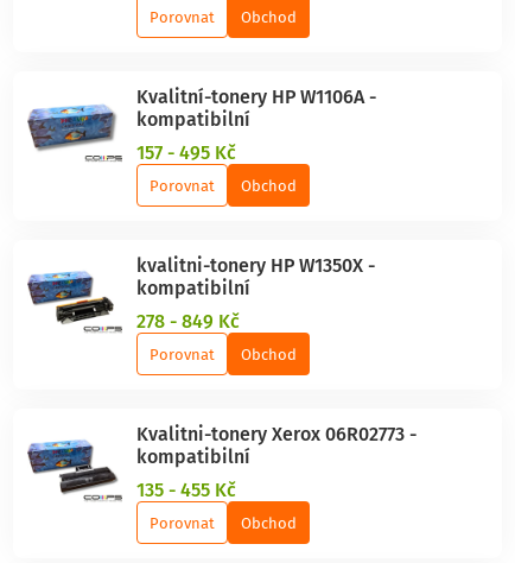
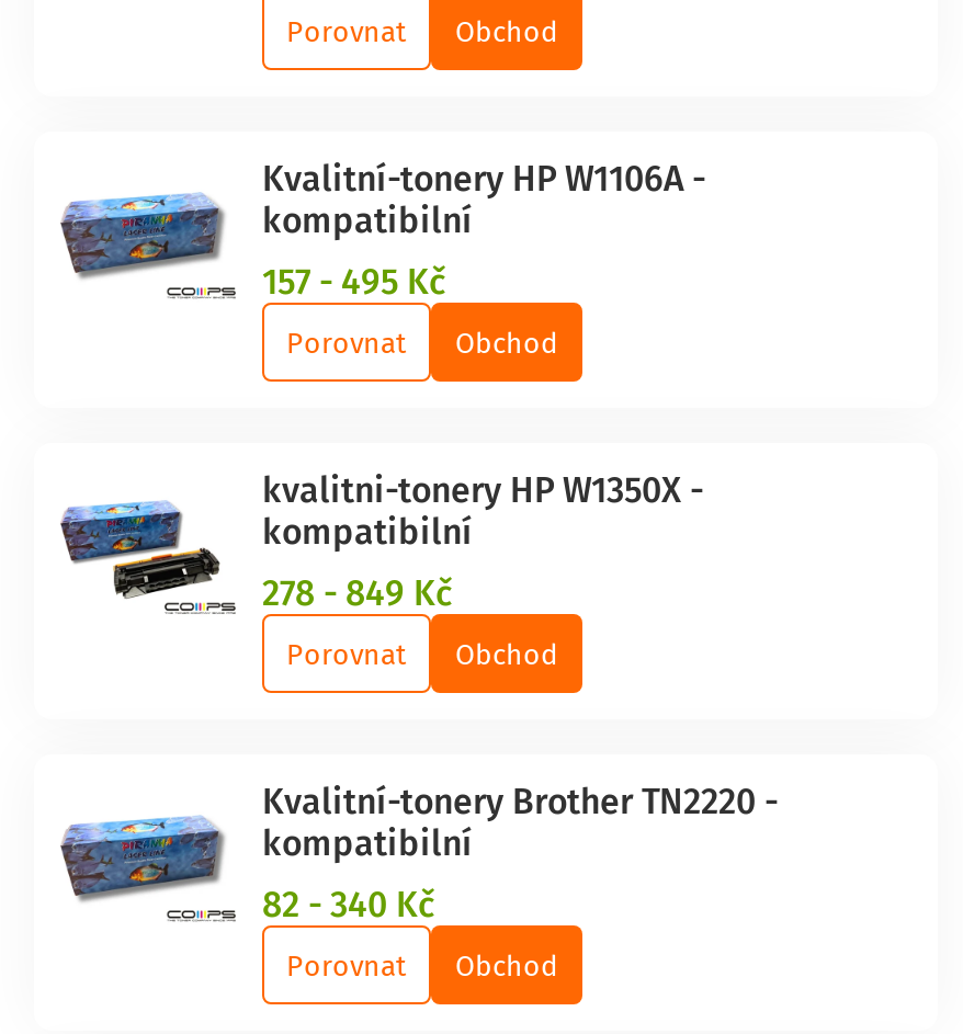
[27,419,417,498] [image] | Kvalitni-tonery Xerox 06R02773 - -> [63,774,778,912] [image] | Kvalitní-tonery Brother TN2220 -
[136,475,236,504] 135 - 455 Kč -> [262,877,435,930] 82 - 340 Kč

